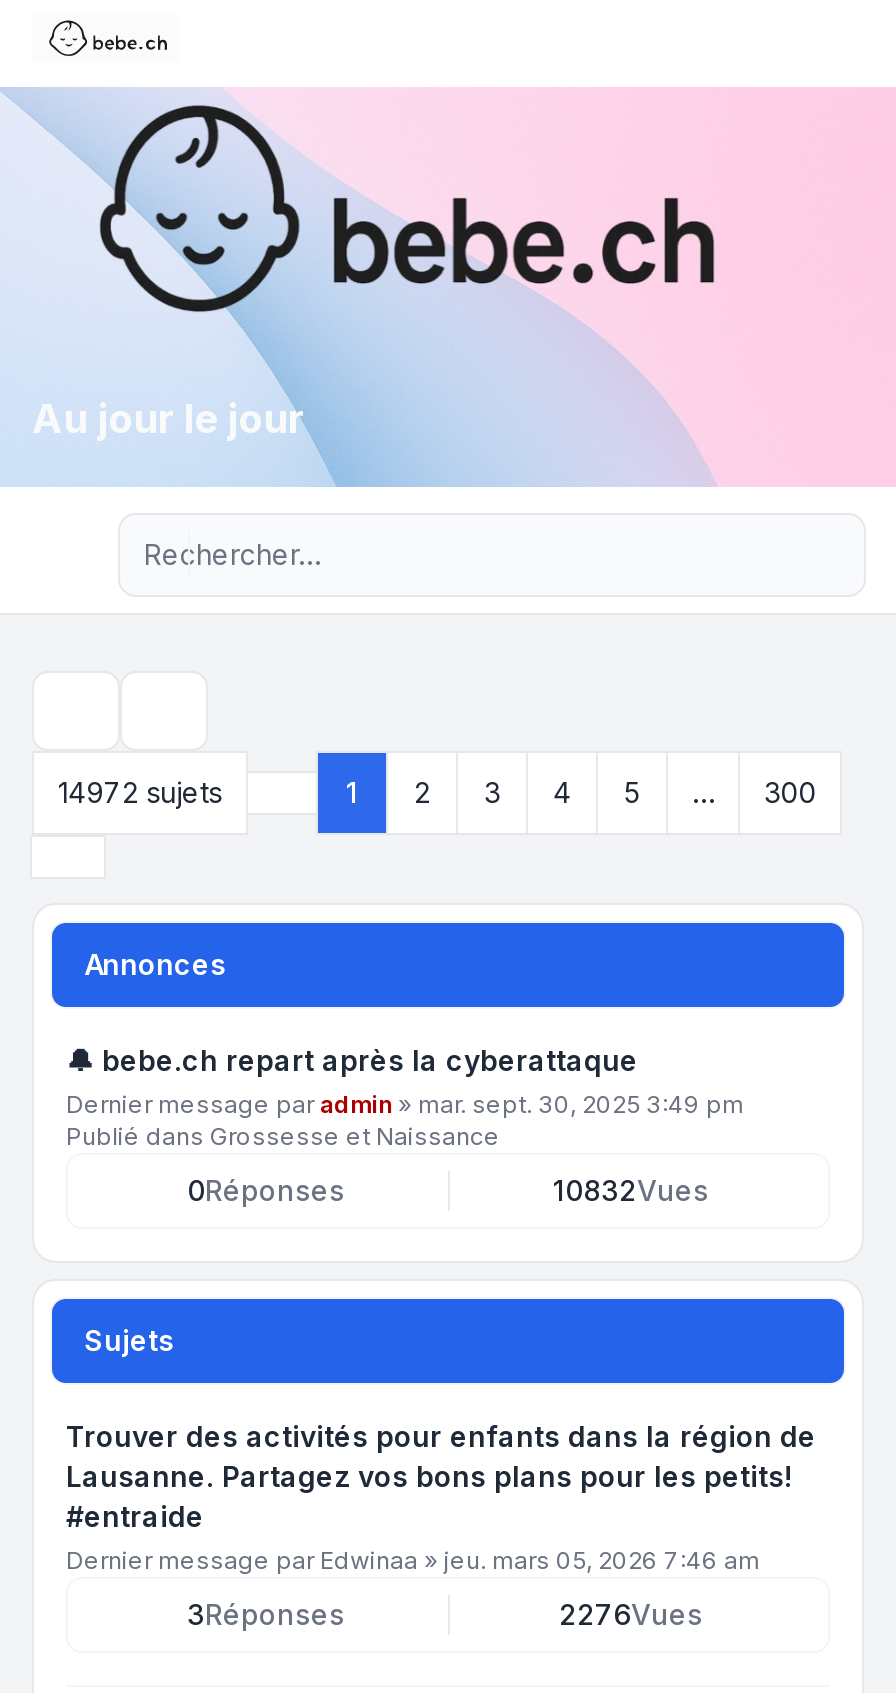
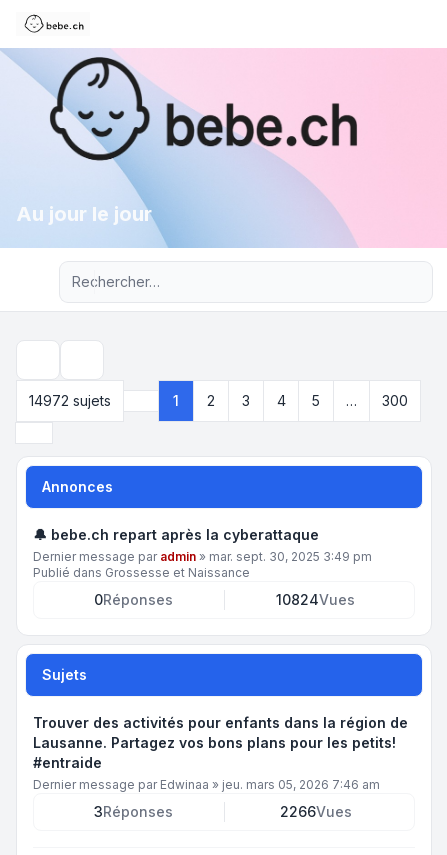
[553,1173,709,1207] 10832Vues -> [276,591,355,608] 10824Vues
[559,1597,703,1631] 2276Vues -> [279,803,351,820] 2266Vues

